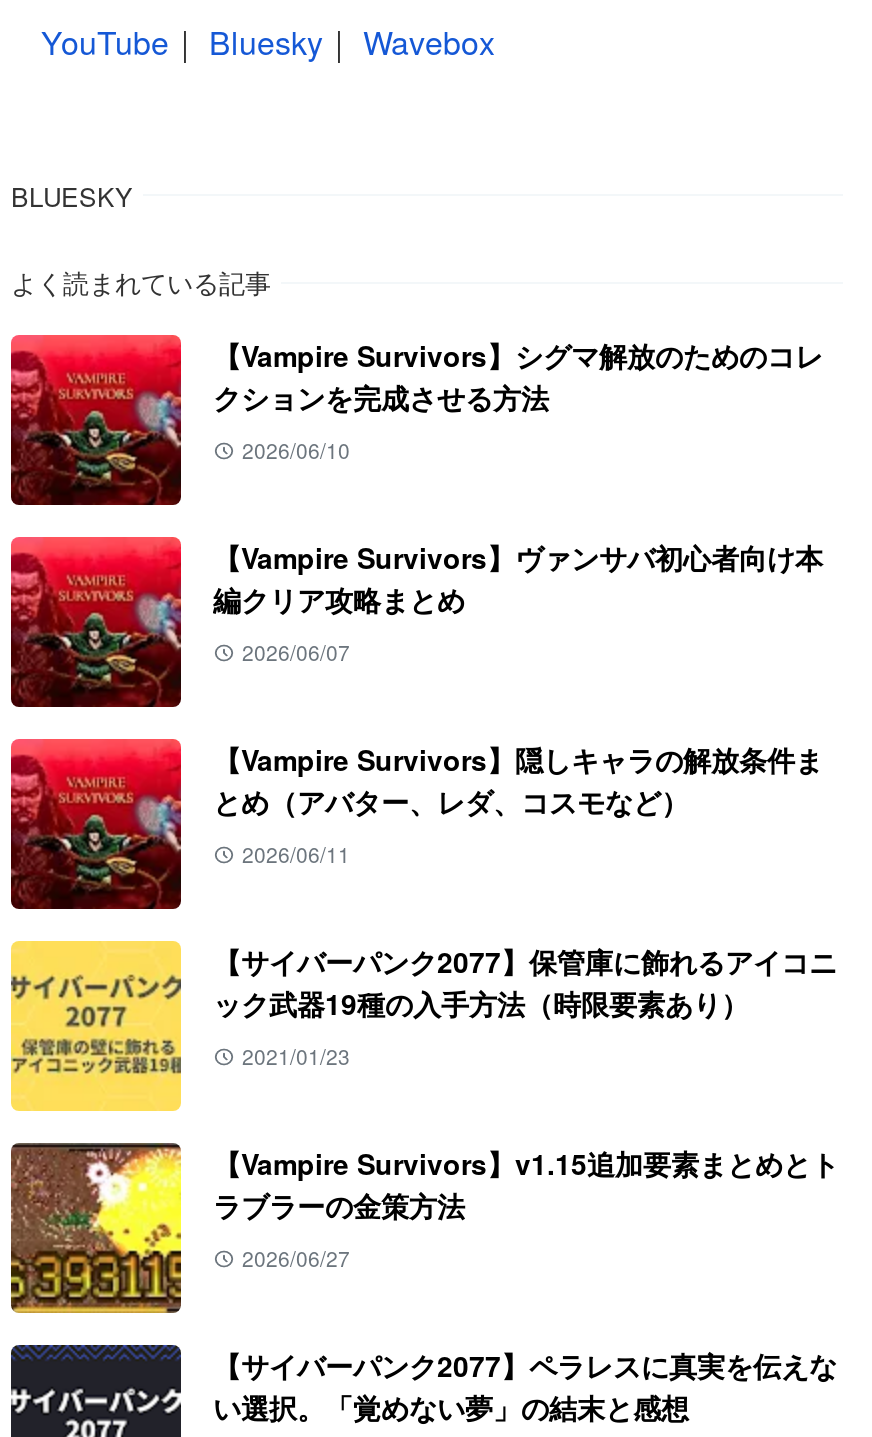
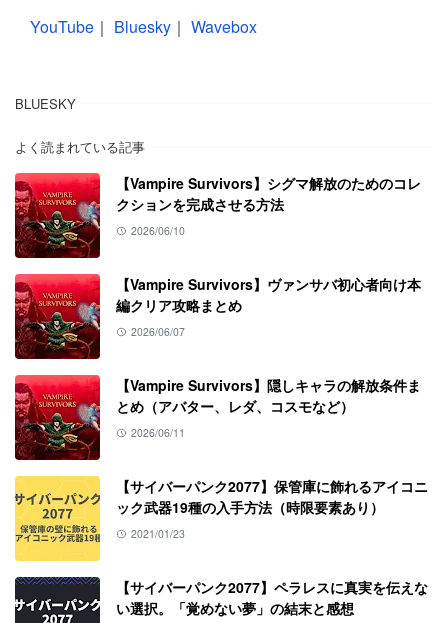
[9,1142,839,1315] [image] | 【Vampire Survivors】v1.15追加要素まとめとト | ラブラーの金策方法 | 2026/06/27 -> none

